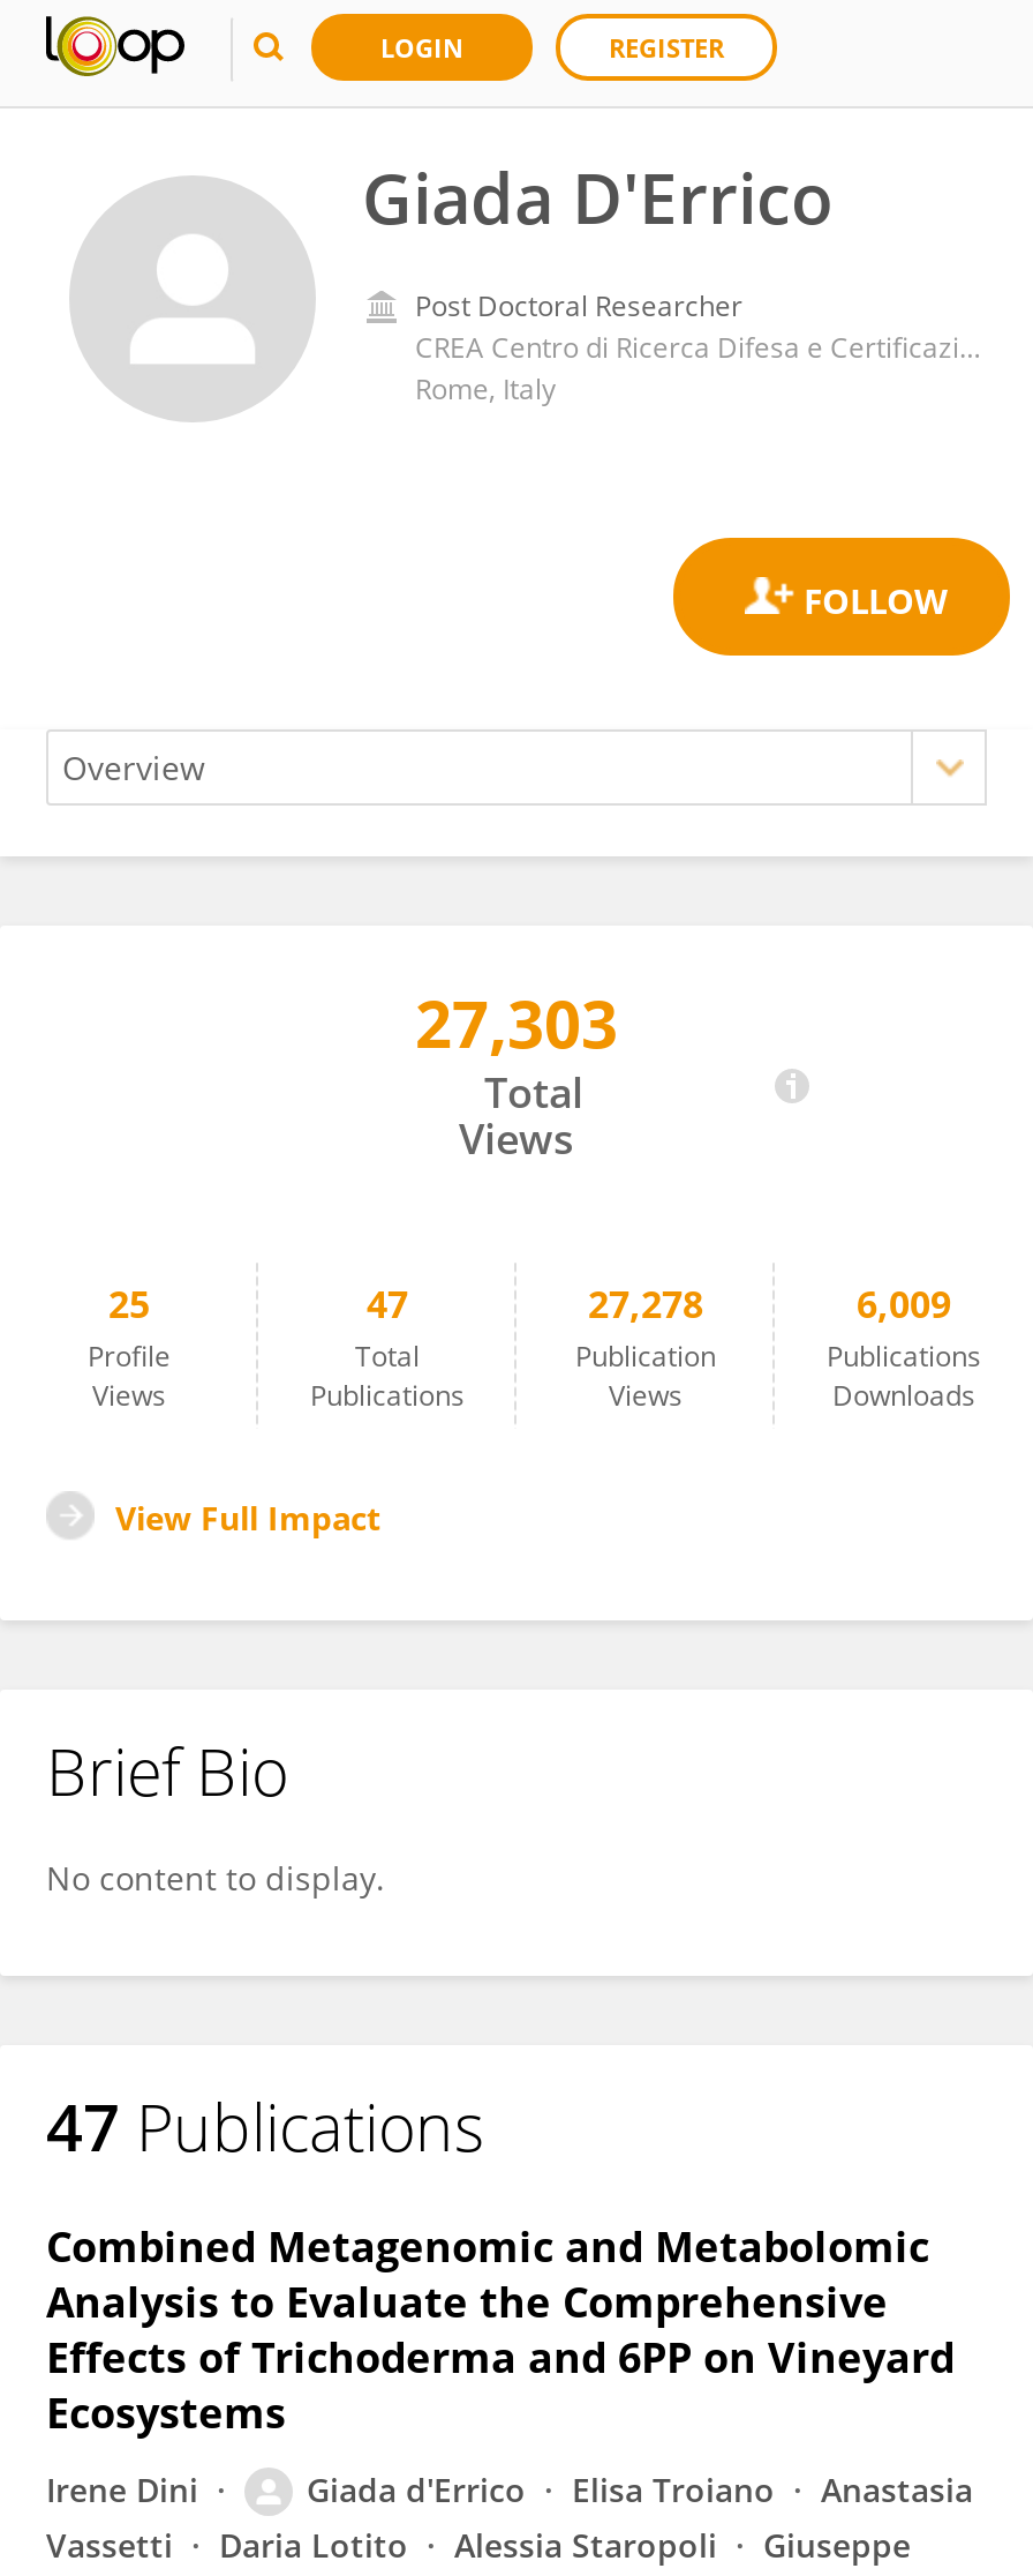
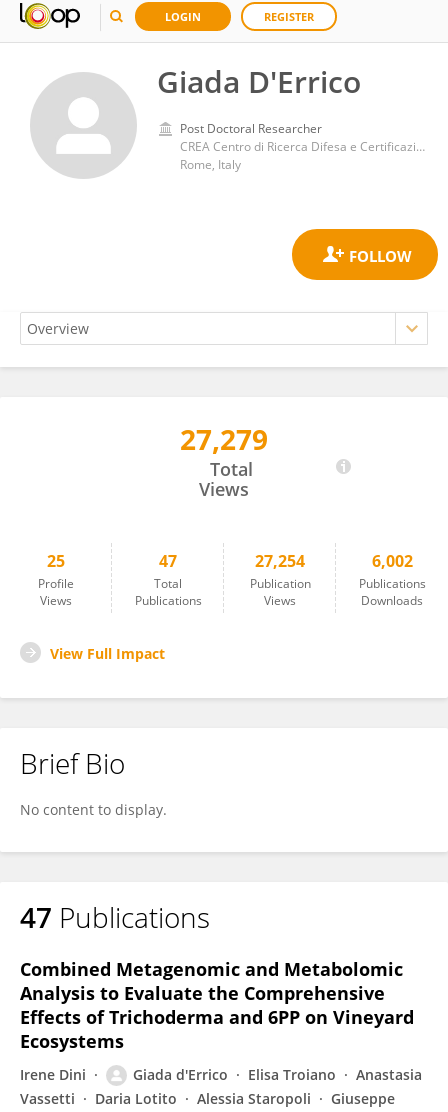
[415,979,618,1066] 27,303 -> [180,420,268,458] 27,279
[588,1279,703,1330] 27,278 -> [255,550,305,572] 27,254
[857,1279,951,1330] 6,009 -> [371,550,412,572] 6,002

